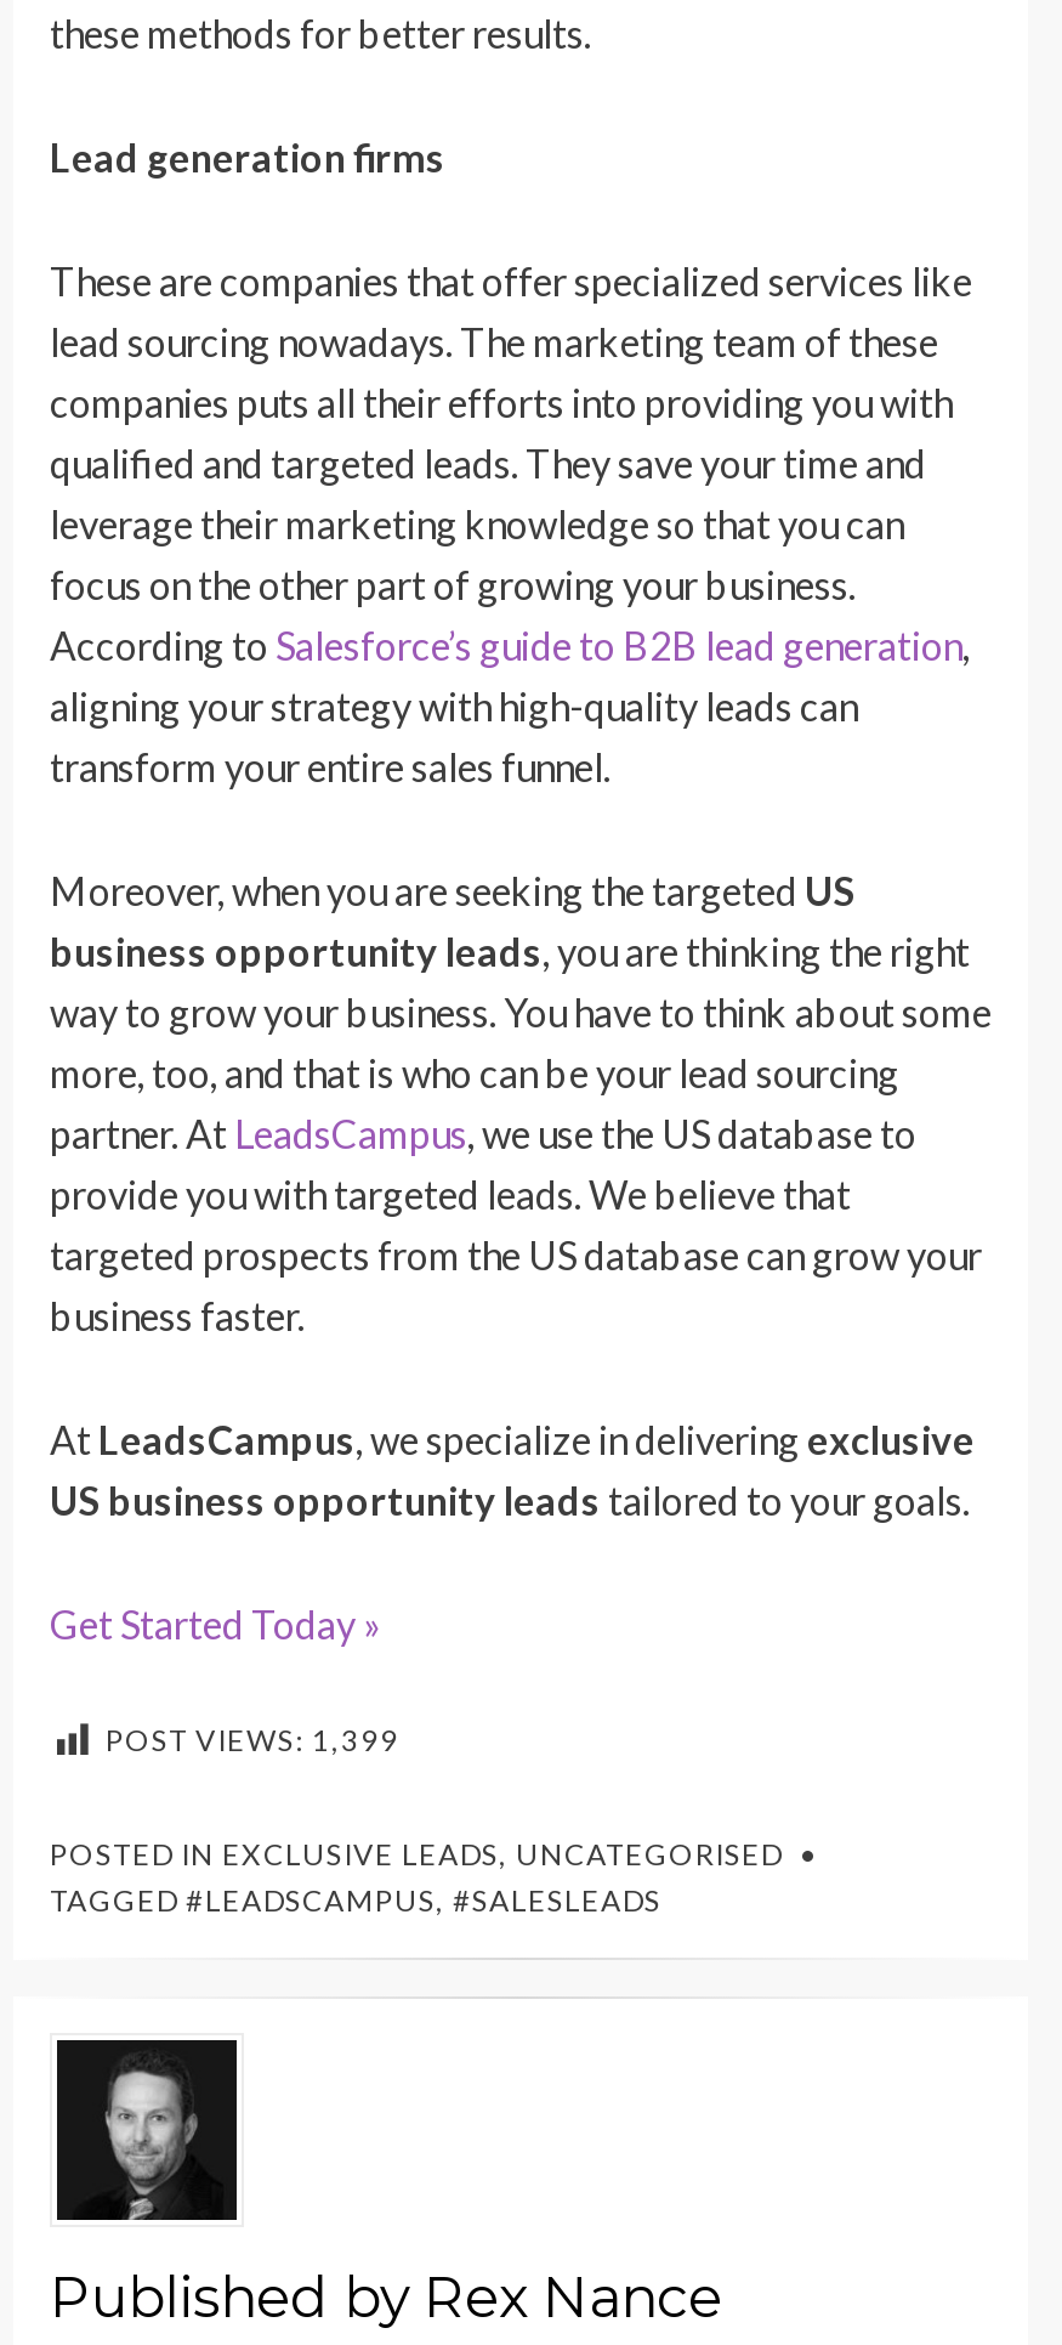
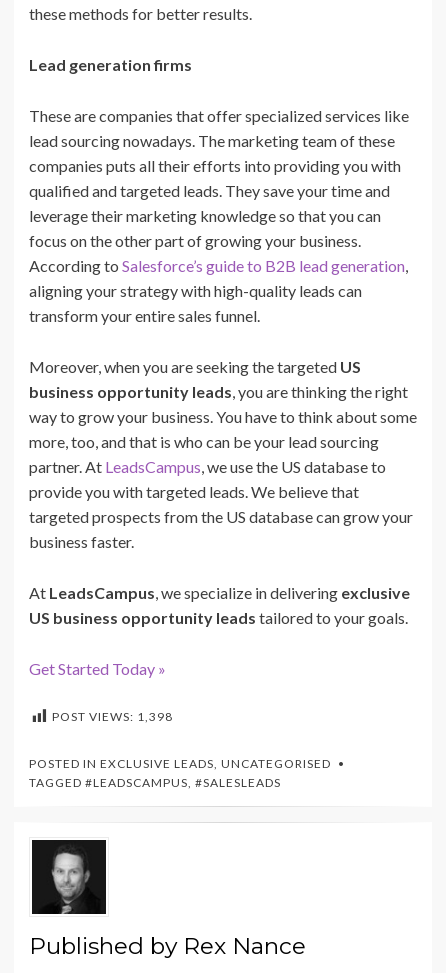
[106,1722,399,1759] POST VIEWS: 1,399 -> [52,709,173,724] POST VIEWS: 1,398

